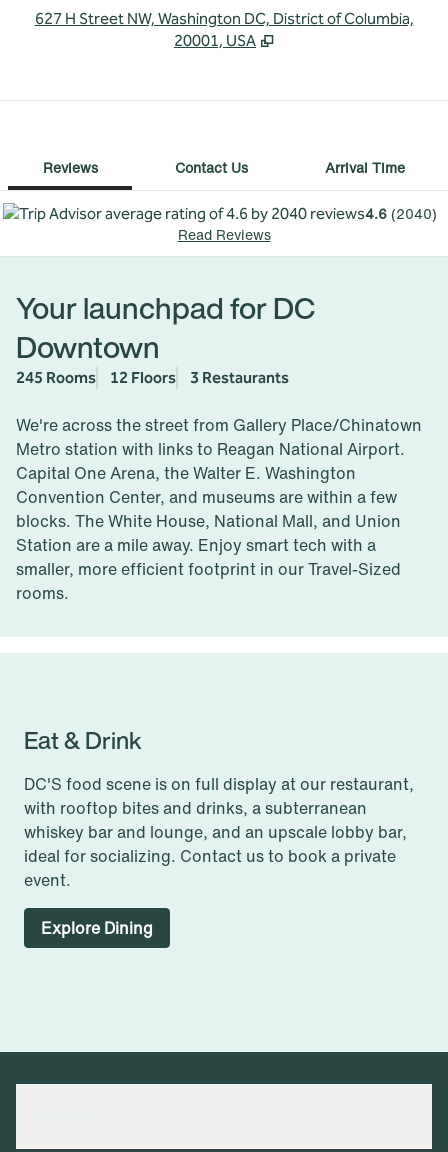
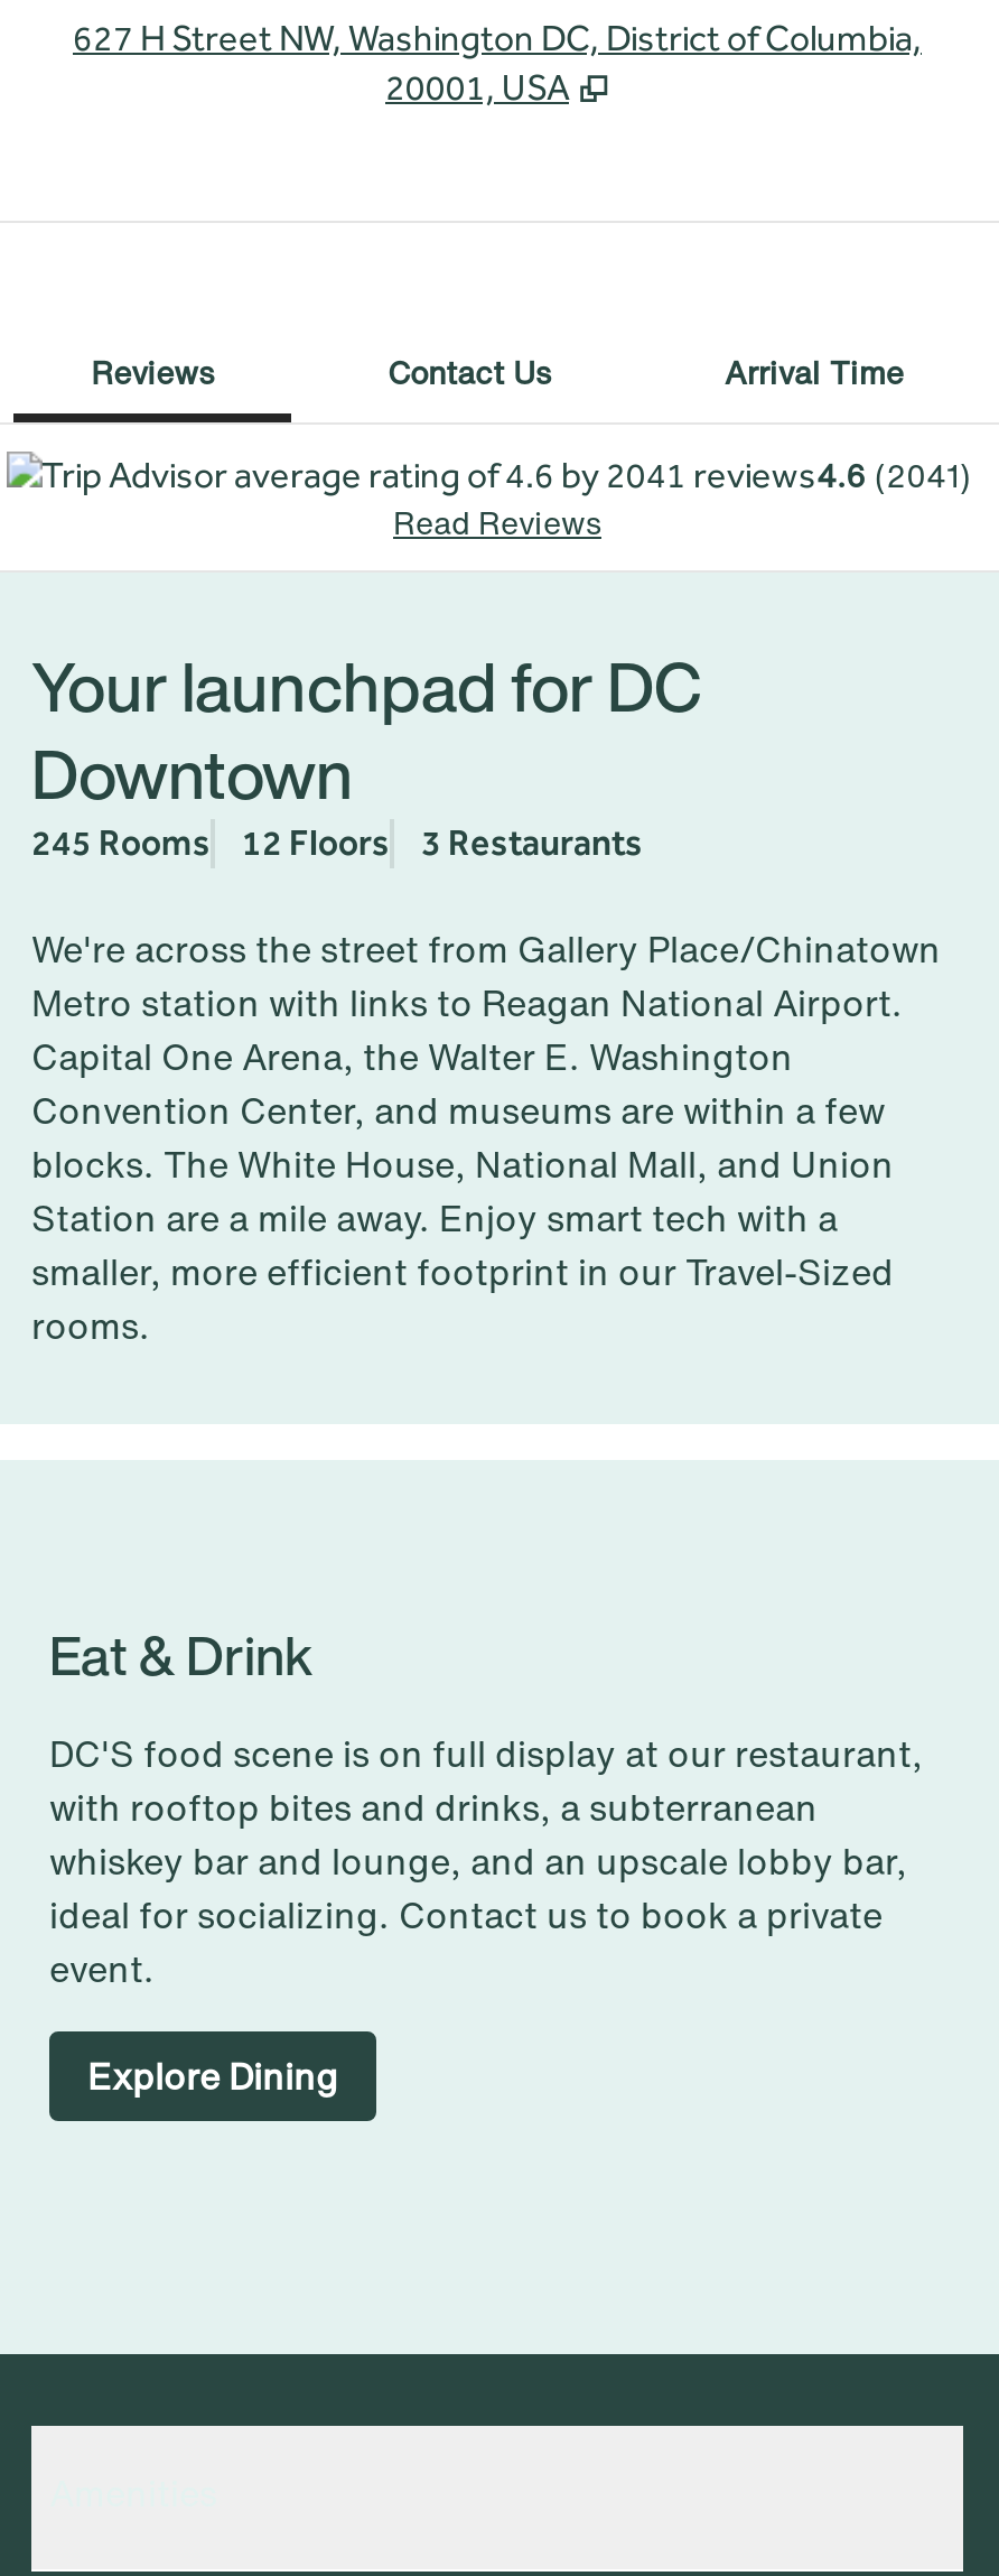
[365,203,437,224] 4.6 (2040) -> [816,452,971,499] 4.6 (2041)

